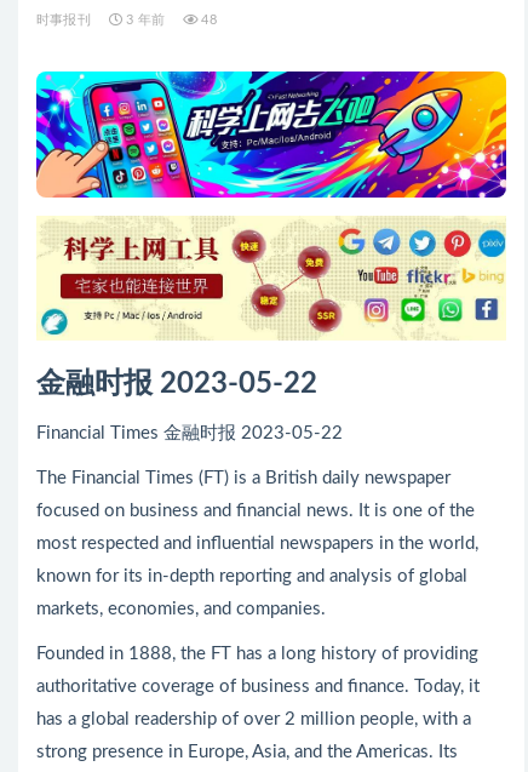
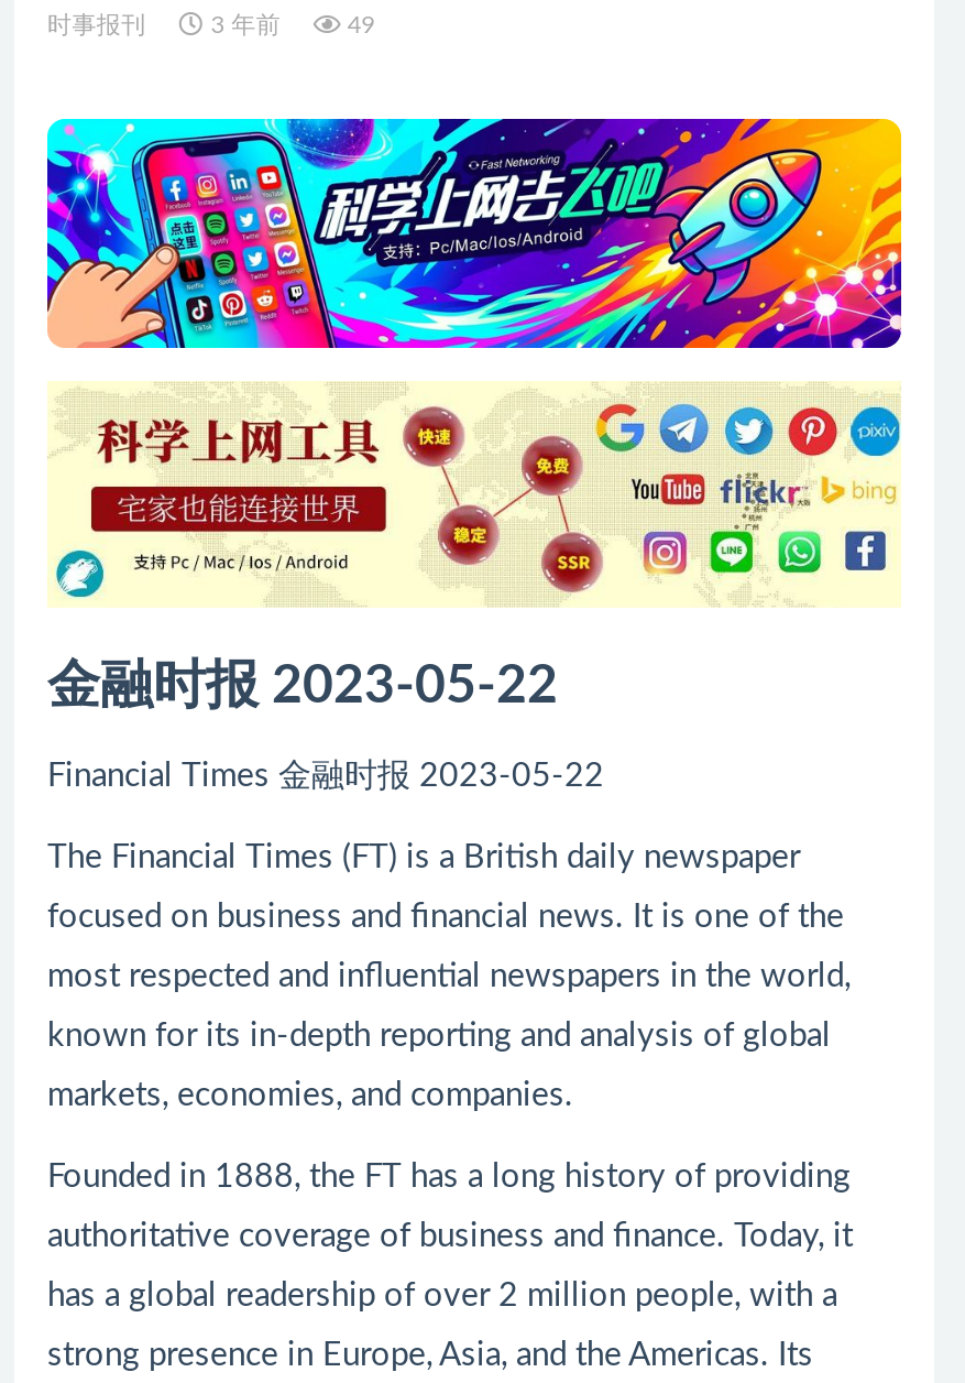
[198,13,217,27] 48 -> [340,13,375,37] 49

